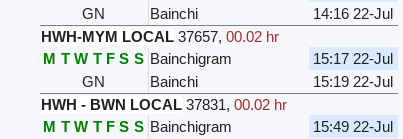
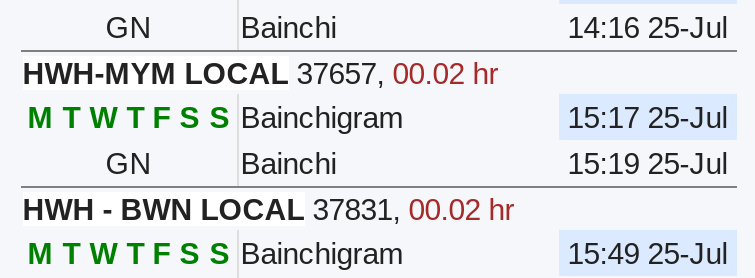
[313,5,393,22] 14:16 22-Jul -> [568,10,728,44] 14:16 25-Jul
[313,50,393,67] 15:17 22-Jul -> [568,100,728,134] 15:17 25-Jul
[313,73,393,90] 15:19 22-Jul -> [568,146,728,180] 15:19 25-Jul
[313,118,393,135] 15:49 22-Jul -> [568,236,728,270] 15:49 25-Jul

